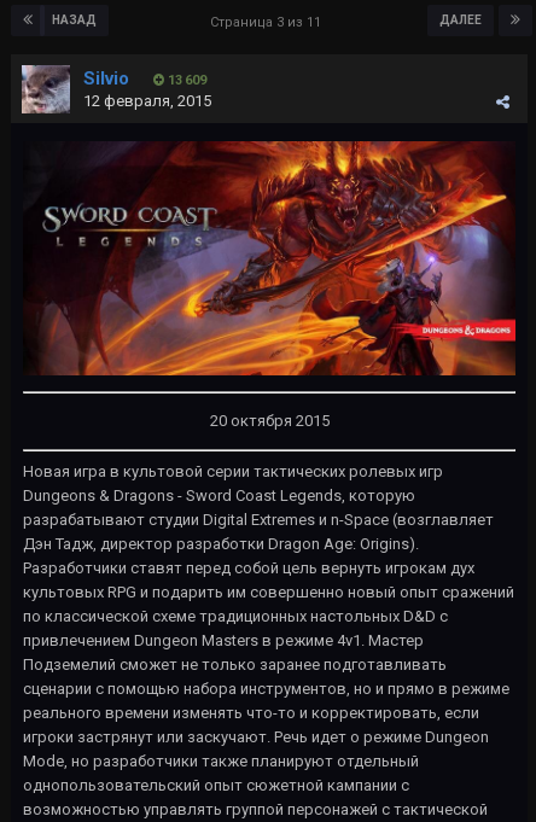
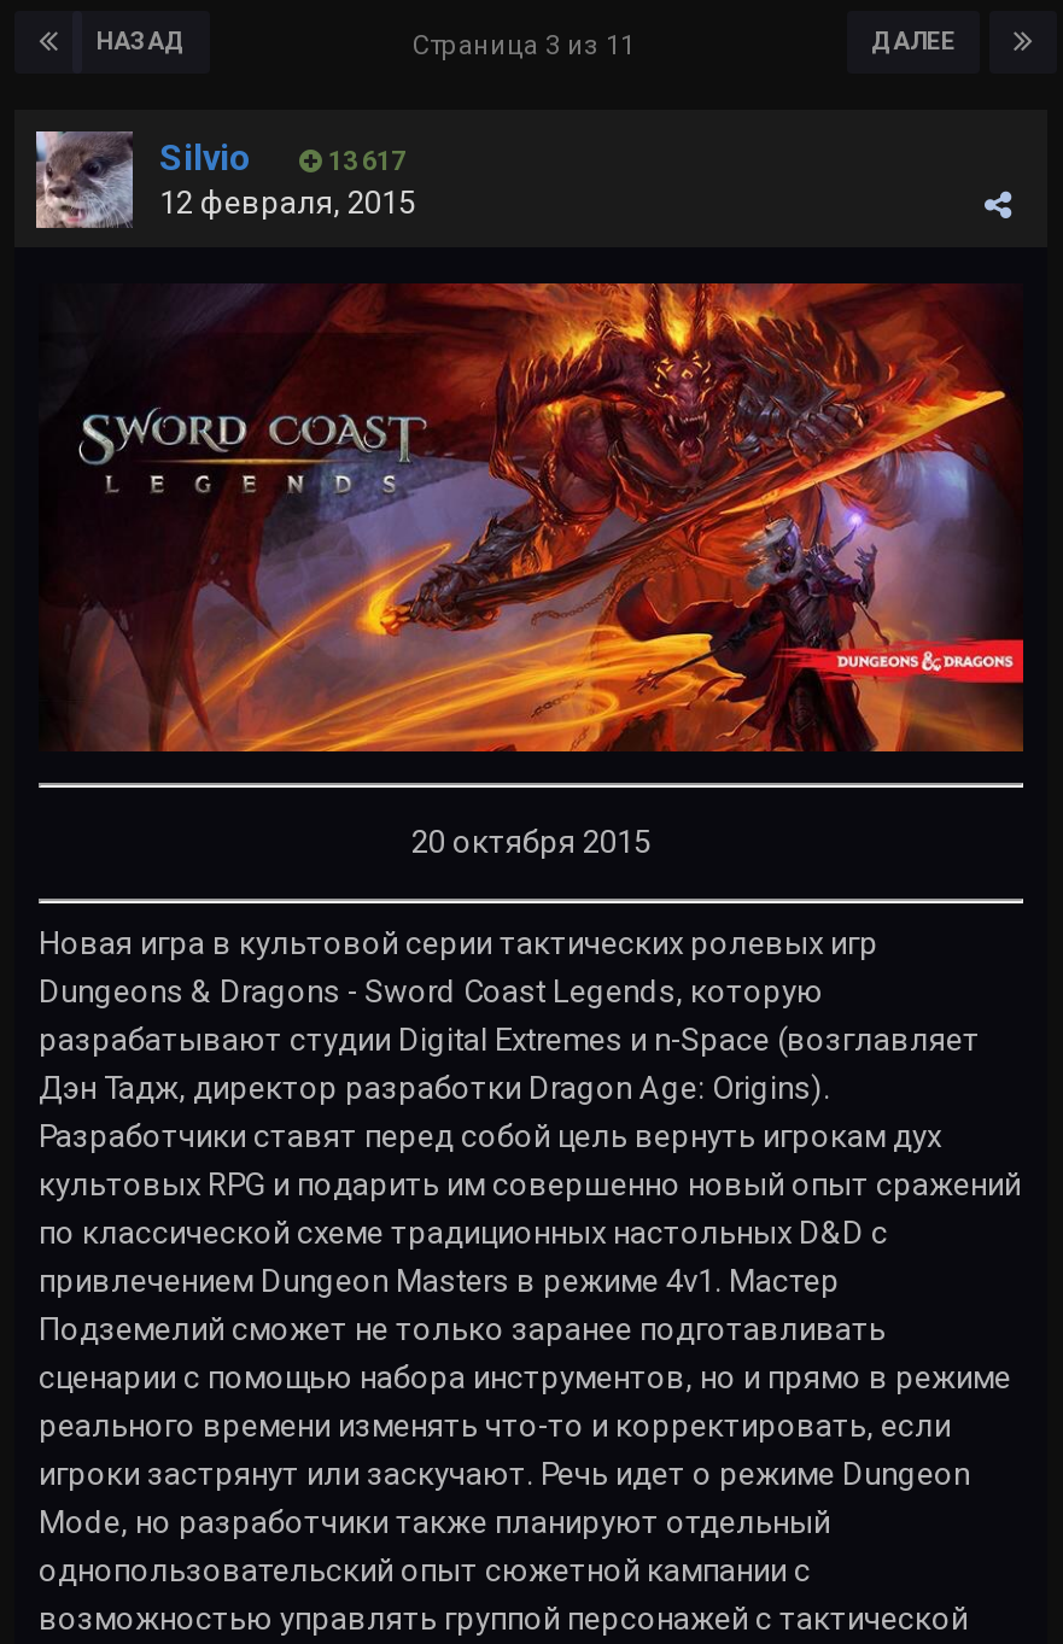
[164,72,206,88] 13 609 -> [321,146,405,177] 13 617

